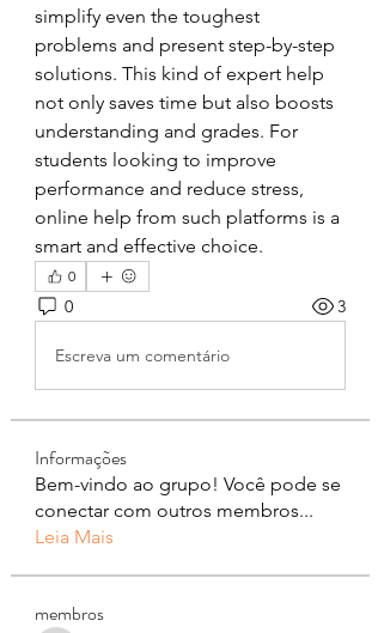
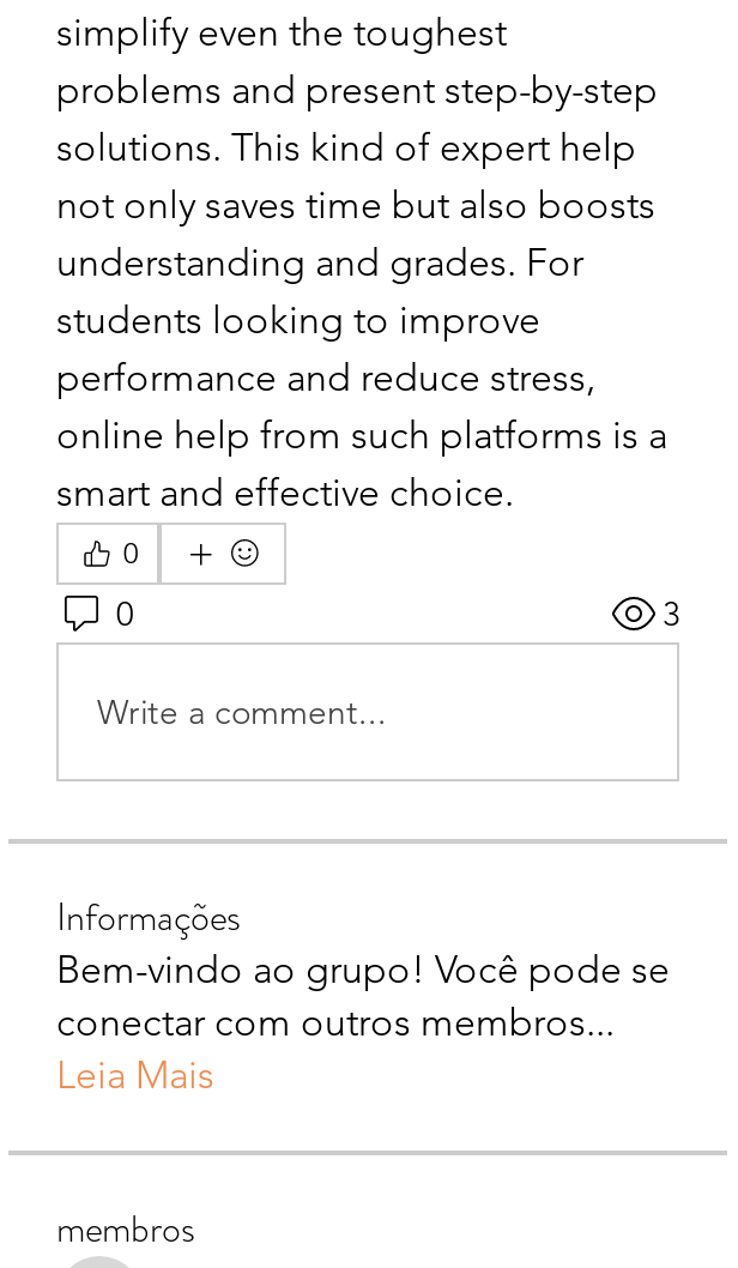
[55,344,230,366] Escreva um comentário -> [97,689,387,732] Write a comment...

